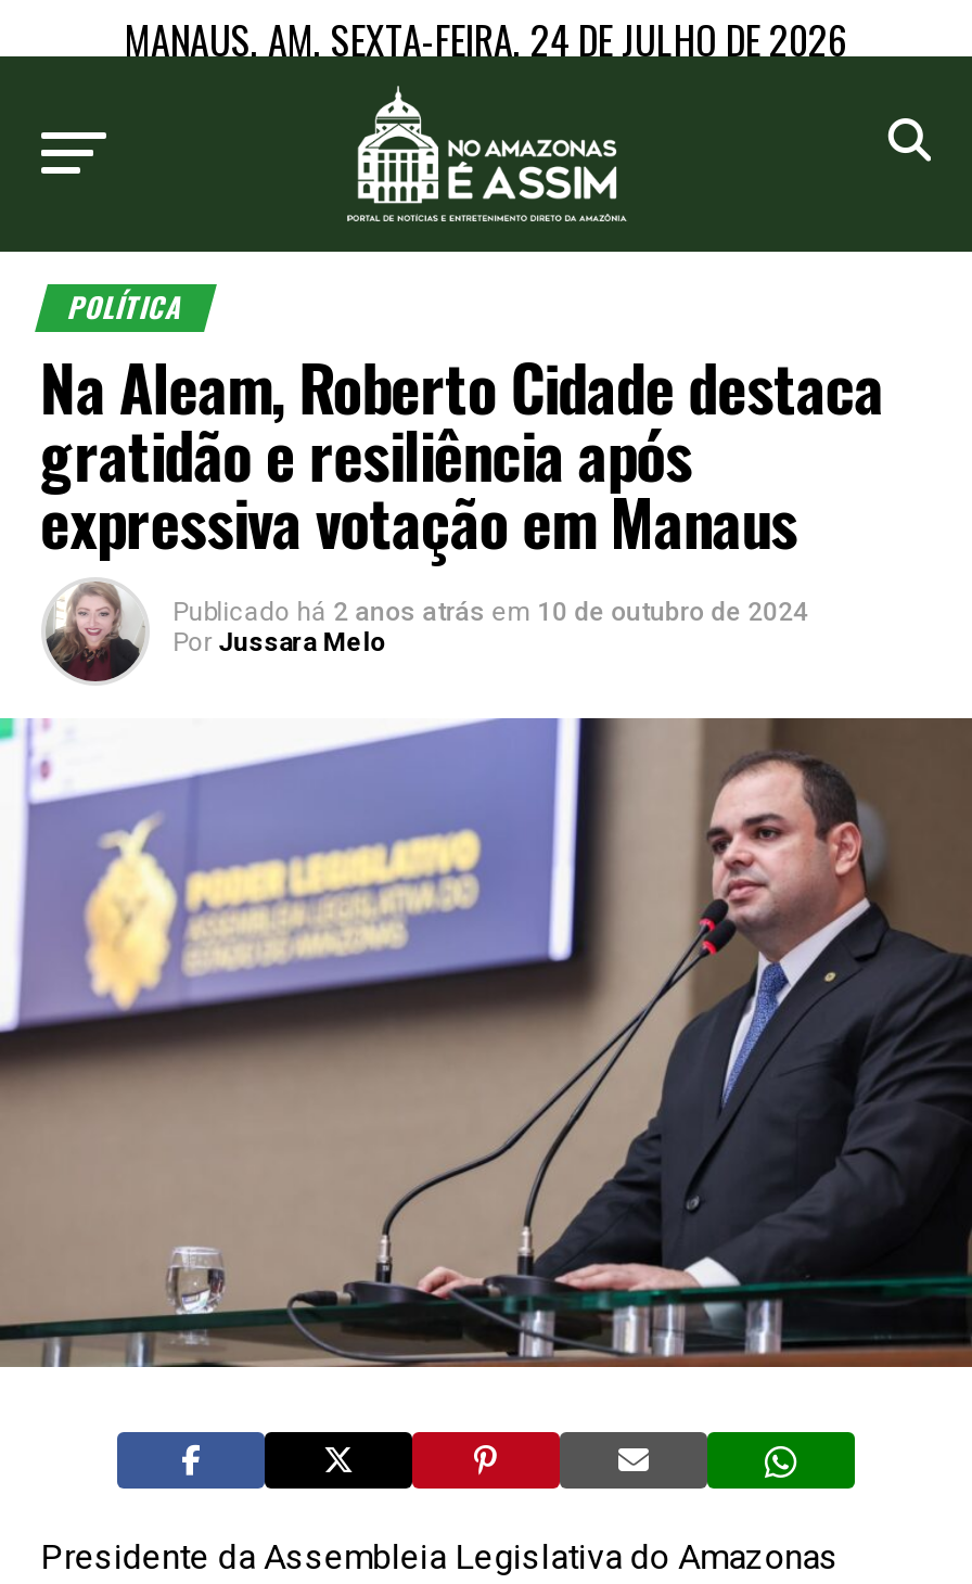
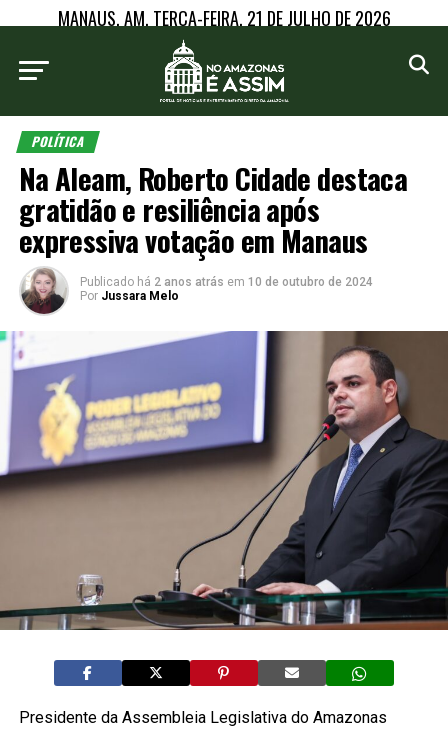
[125,11,847,67] MANAUS, AM, SEXTA-FEIRA, 24 DE JULHO DE 2026 -> [57,5,390,31] MANAUS, AM, TERÇA-FEIRA, 21 DE JULHO DE 2026

